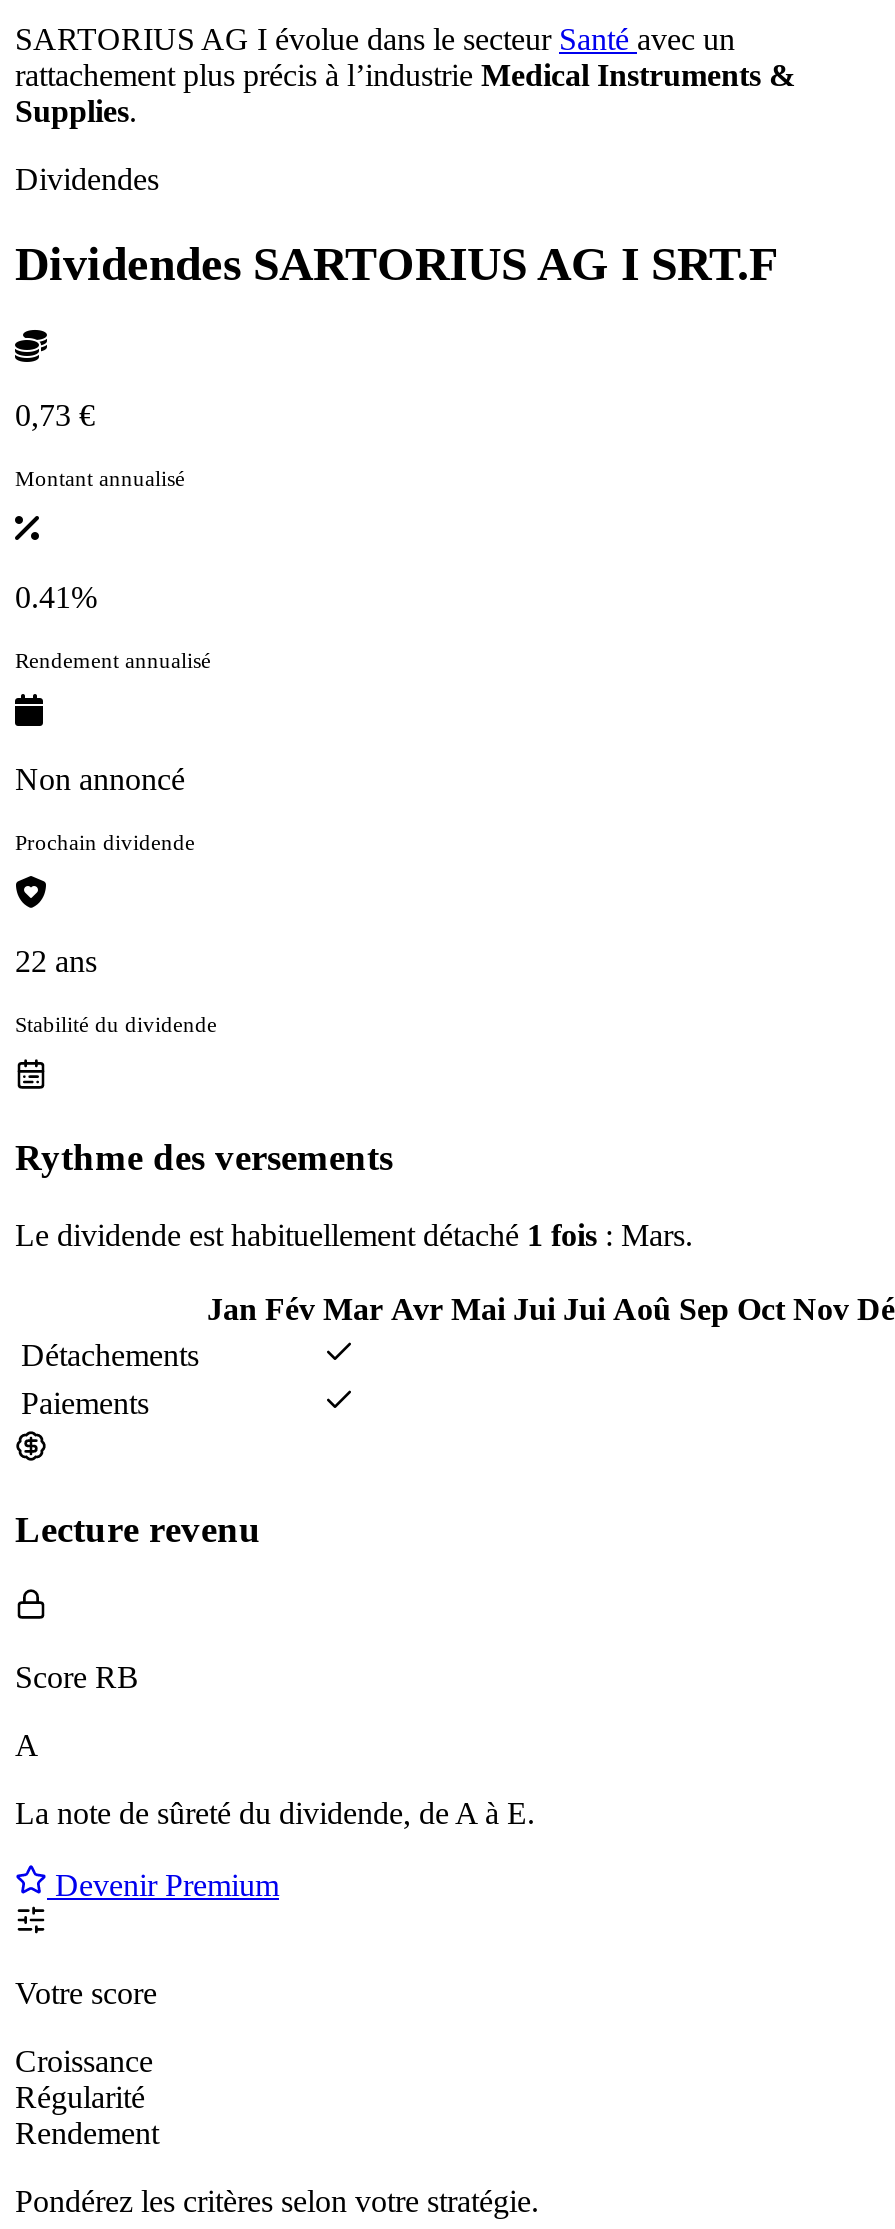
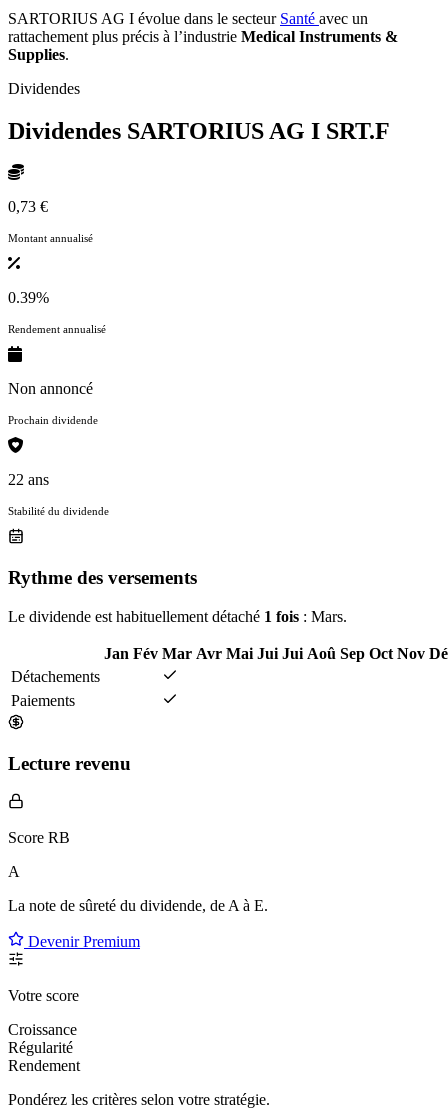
[15,581,97,615] 0.41% -> [8,289,49,306] 0.39%

